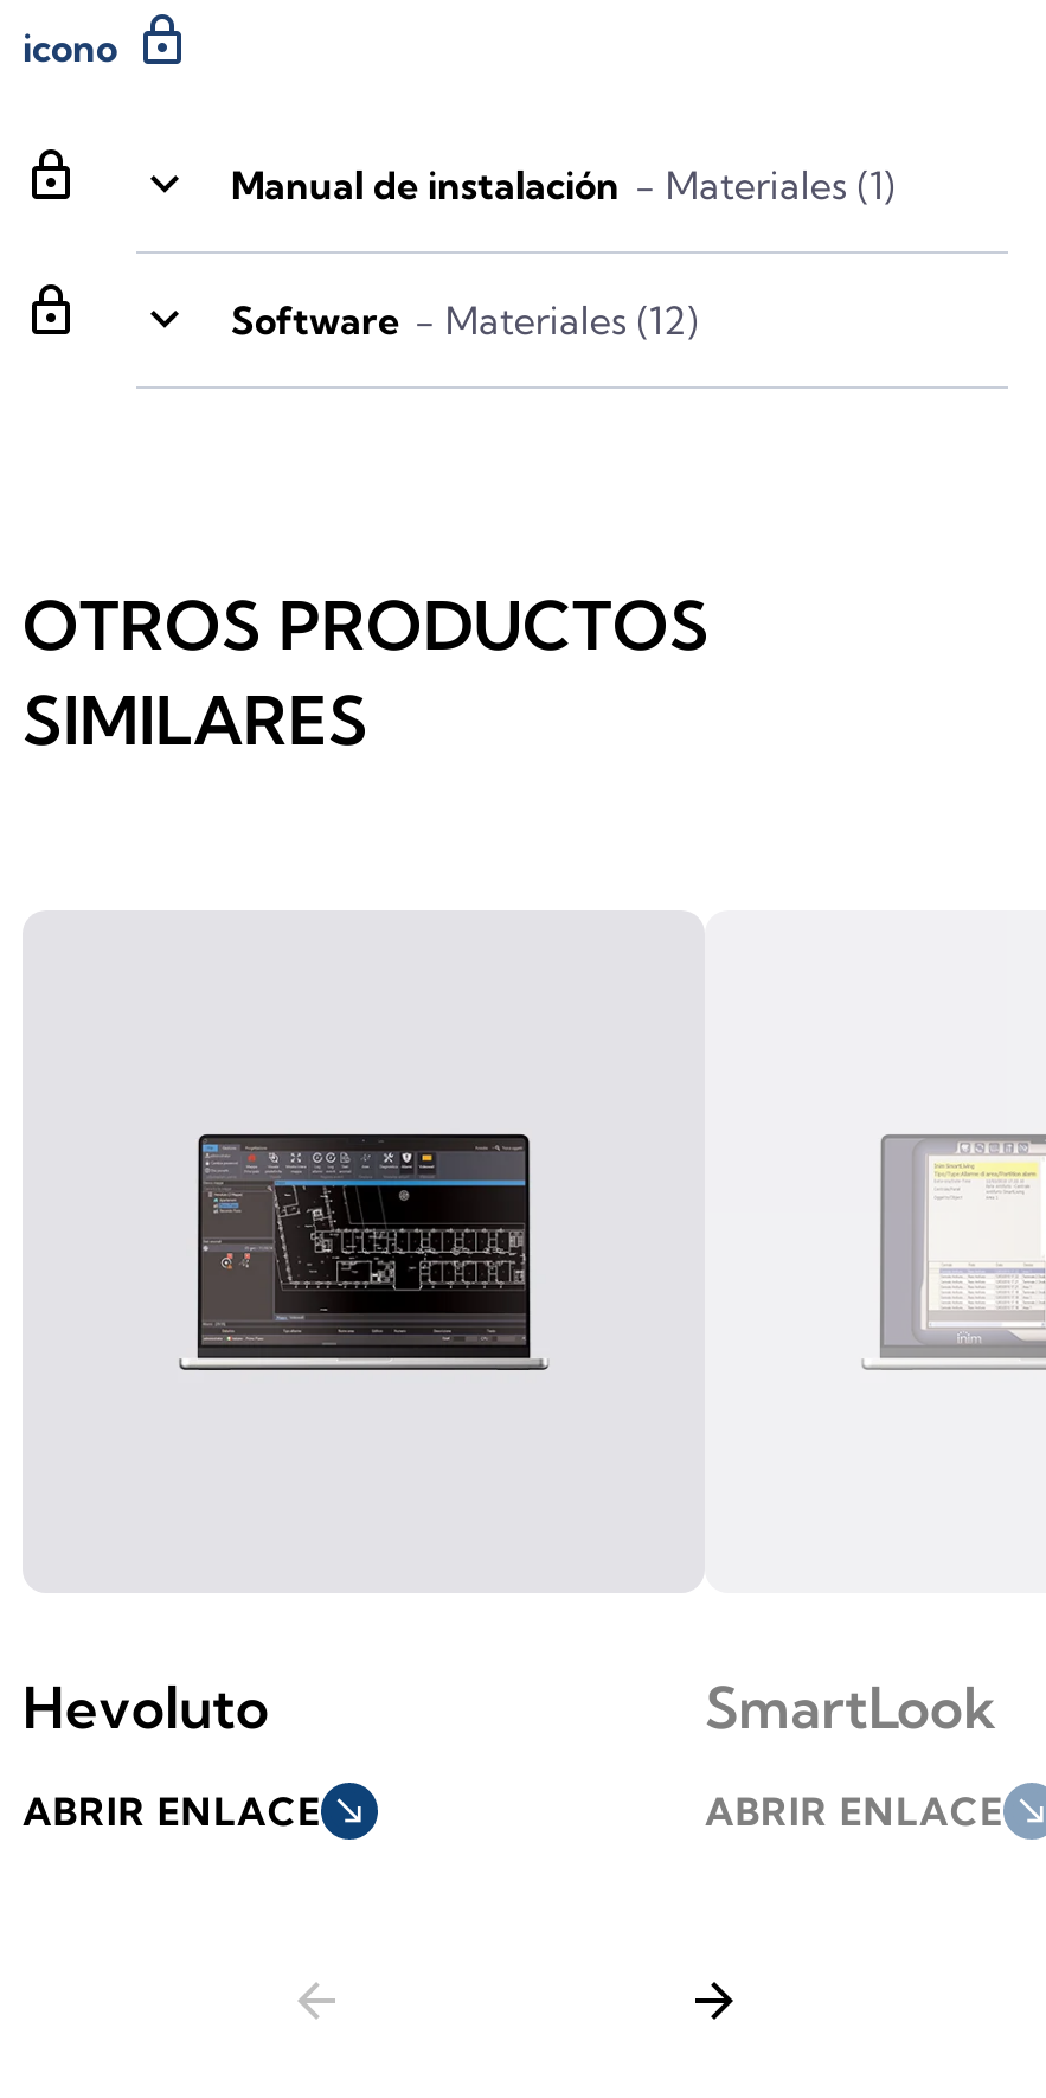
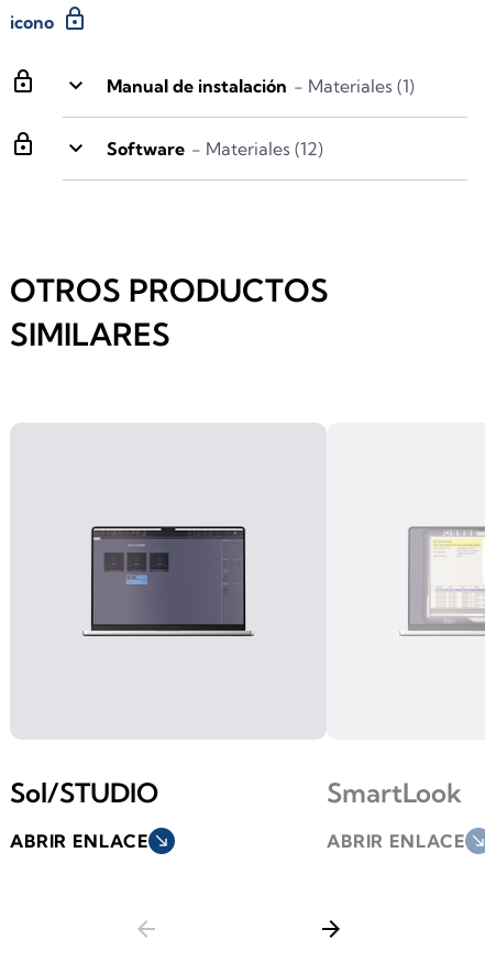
[203,1136,527,1342] [image] -> [93,527,243,624] [image]
[23,1671,269,1742] Hevoluto -> [10,776,158,809] Sol/STUDIO

